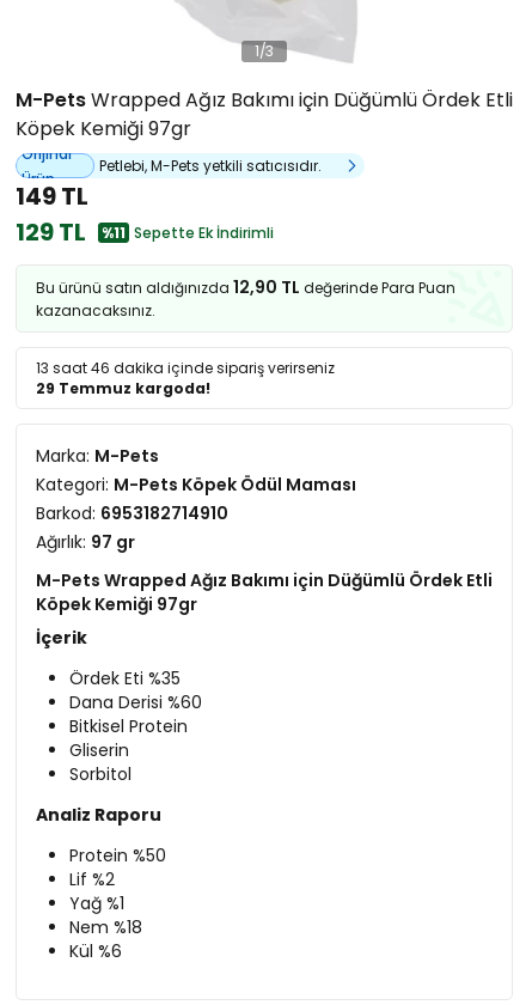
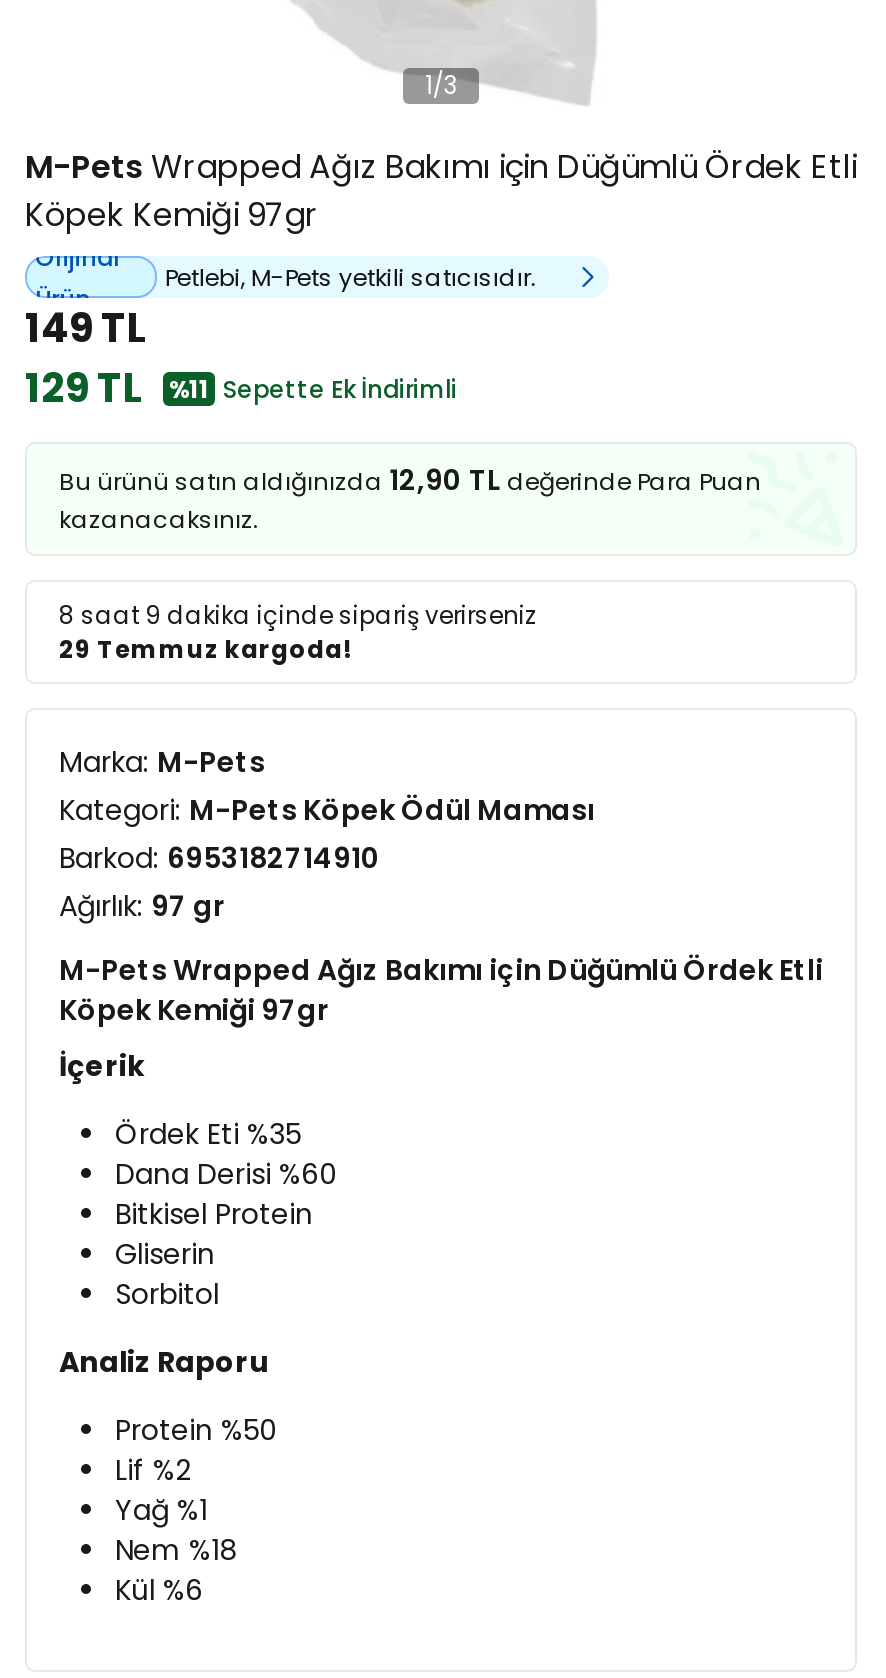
[36,358,335,378] 13 saat 46 dakika içinde sipariş verirseniz -> [59,598,537,632] 8 saat 9 dakika içinde sipariş verirseniz

